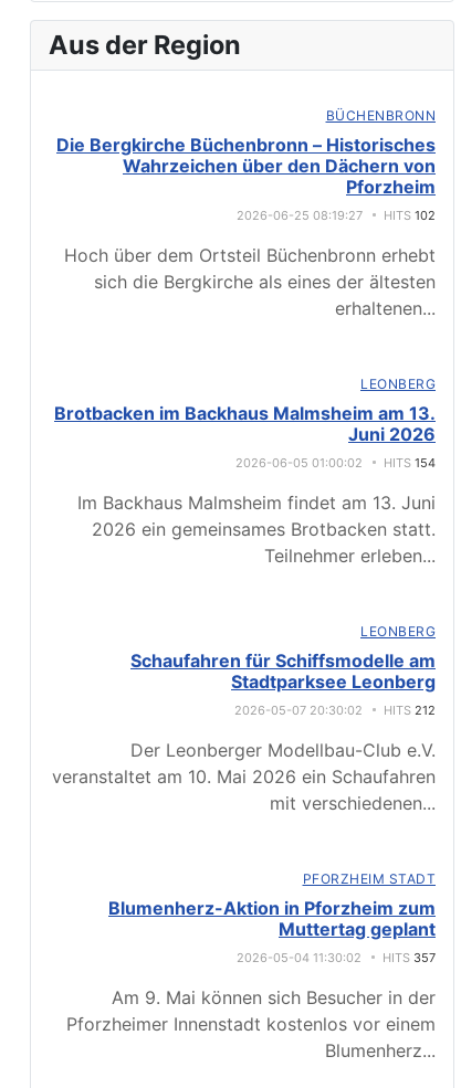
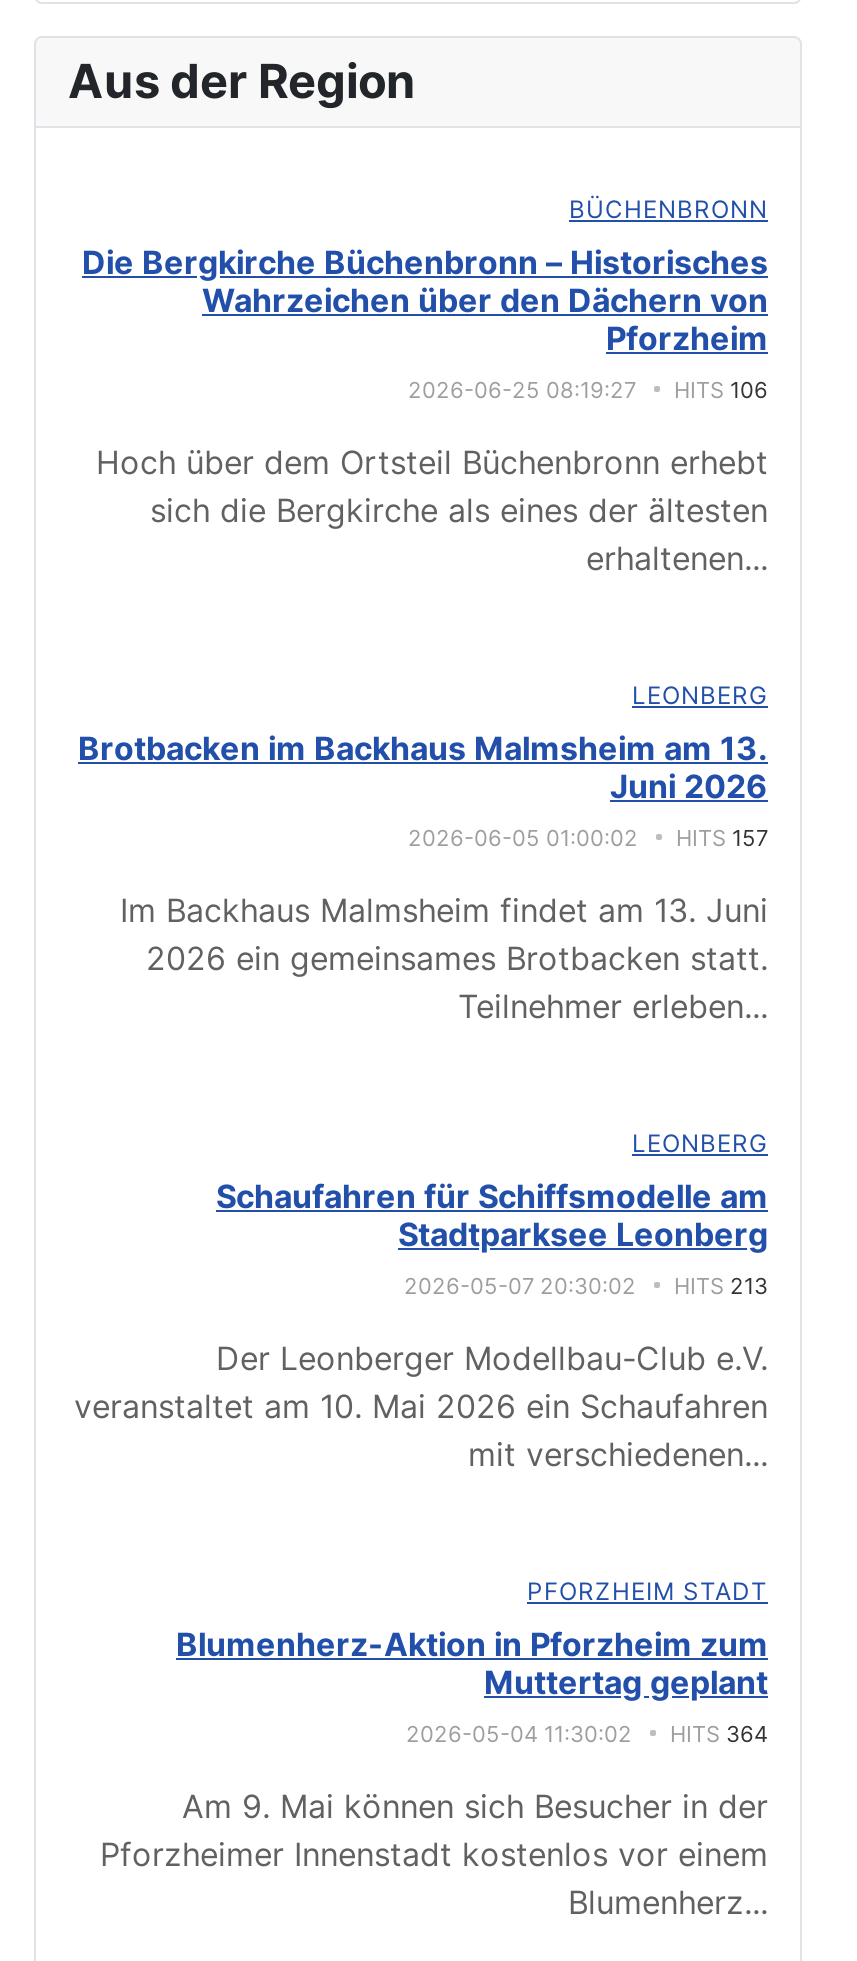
[237,208,436,223] 2026-06-25 08:19:27 HITS 102 -> [408,377,768,405] 2026-06-25 08:19:27 HITS 106
[235,455,436,471] 2026-06-05 01:00:02 HITS 154 -> [408,825,768,853] 2026-06-05 01:00:02 HITS 157
[234,703,436,718] 2026-05-07 20:30:02 HITS 212 -> [404,1273,768,1301] 2026-05-07 20:30:02 HITS 213
[237,950,436,966] 2026-05-04 11:30:02 HITS 357 -> [406,1721,768,1749] 2026-05-04 11:30:02 HITS 364

